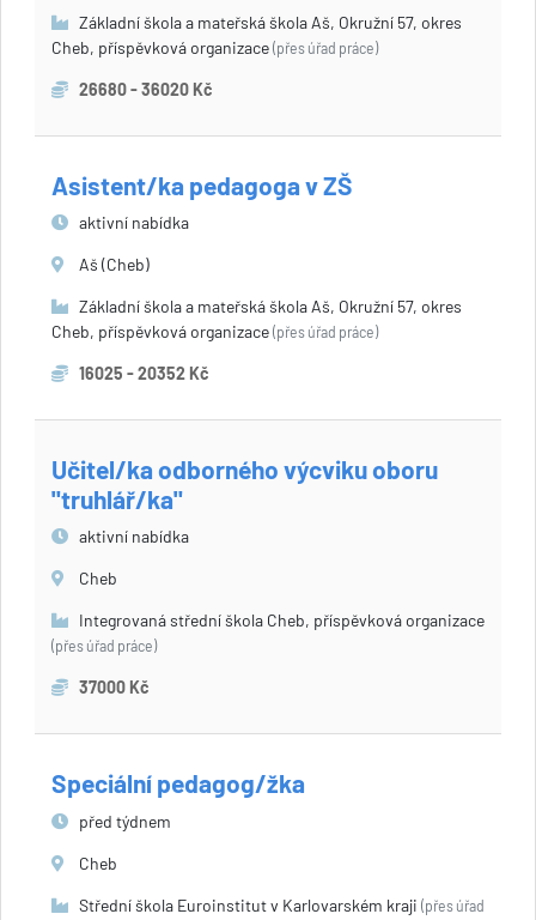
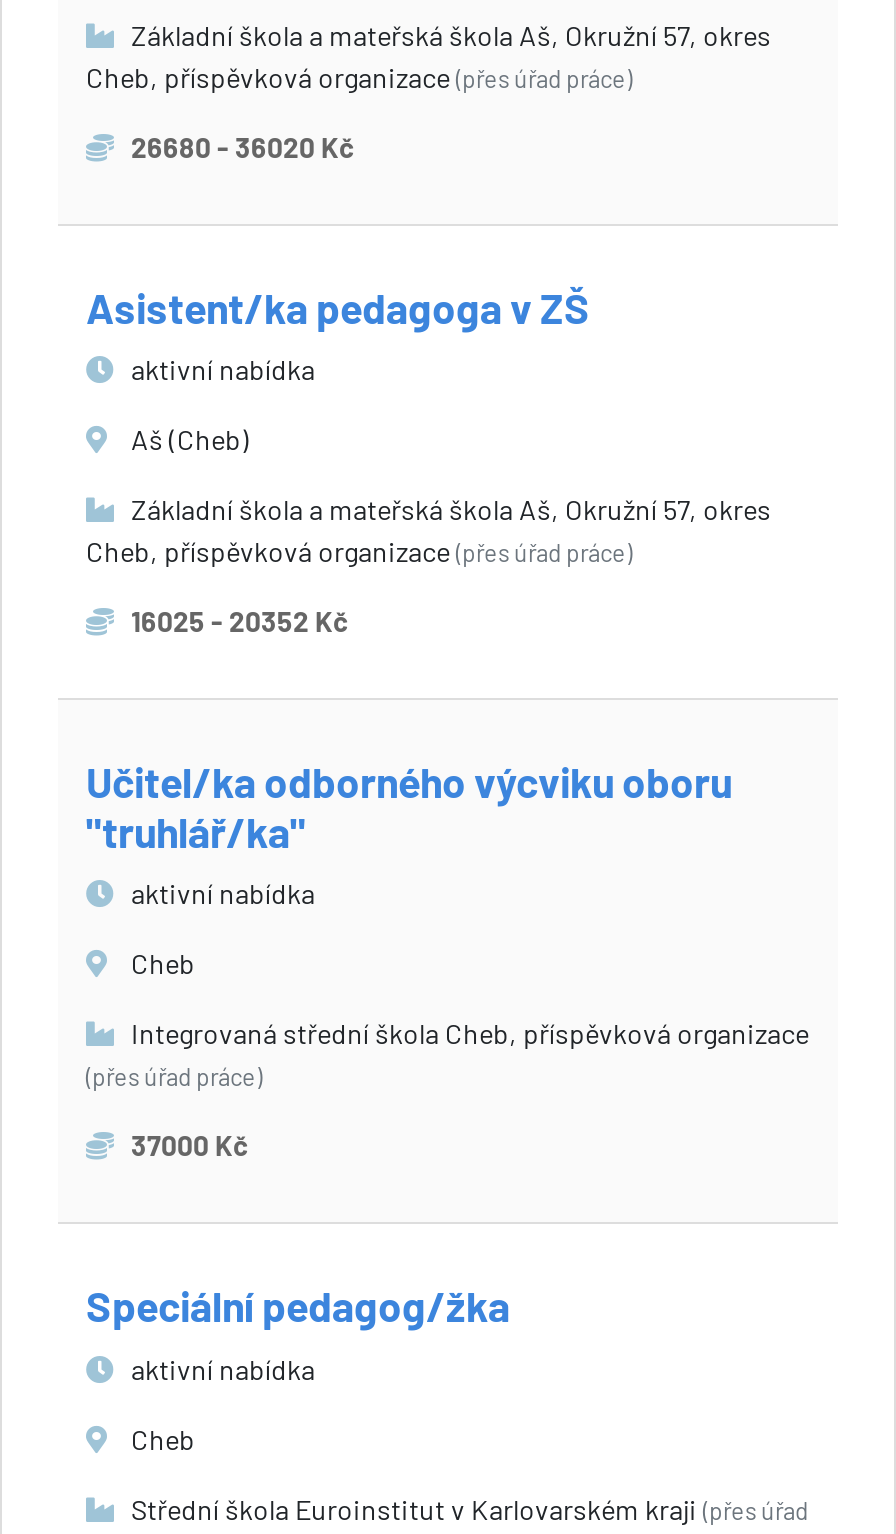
[75,811,170,831] před týdnem -> [125,1352,315,1386] aktivní nabídka

